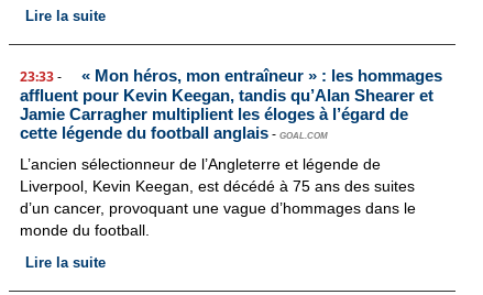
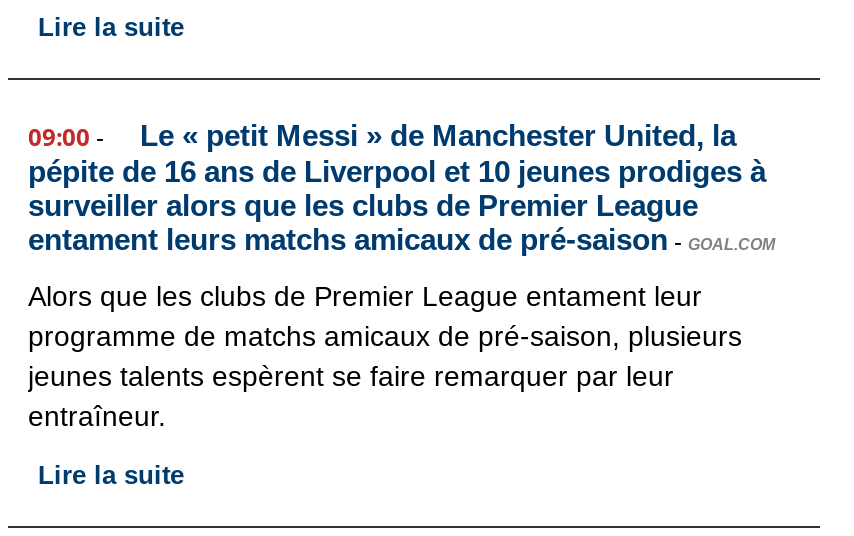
[20,66,442,142] 23:33 - | « Mon héros, mon entraîneur » : les hommages | affluent pour Kevin Keegan, tandis qu’Alan Shearer et | Jamie Carragher multiplient les éloges à l’égard de | cette légende du football anglais - GOAL.COM -> [28,118,776,256] 09:00 - | Le « petit Messi » de Manchester United, la | pépite de 16 ans de Liverpool et 10 jeunes prodiges à | surveiller alors que les clubs de Premier League | entament leurs matchs amicaux de pré-saison - GOAL.COM
[20,155,416,239] L’ancien sélectionneur de l’Angleterre et légende de | Liverpool, Kevin Keegan, est décédé à 75 ans des suites | d’un cancer, provoquant une vague d’hommages dans le | monde du football. -> [28,280,742,432] Alors que les clubs de Premier League entament leur | programme de matchs amicaux de pré-saison, plusieurs | jeunes talents espèrent se faire remarquer par leur | entraîneur.

